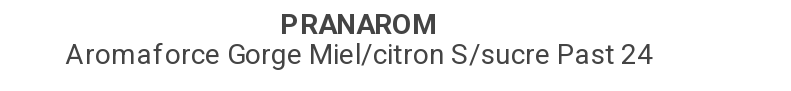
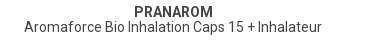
[65,39,653,71] Aromaforce Gorge Miel/citron S/sucre Past 24 -> [24,19,322,35] Aromaforce Bio Inhalation Caps 15 + Inhalateur

